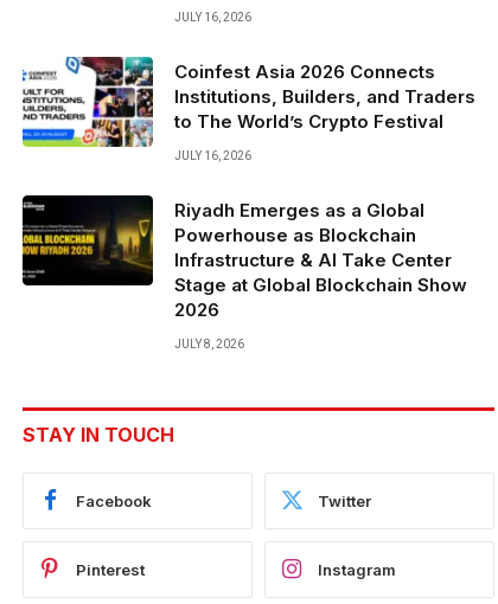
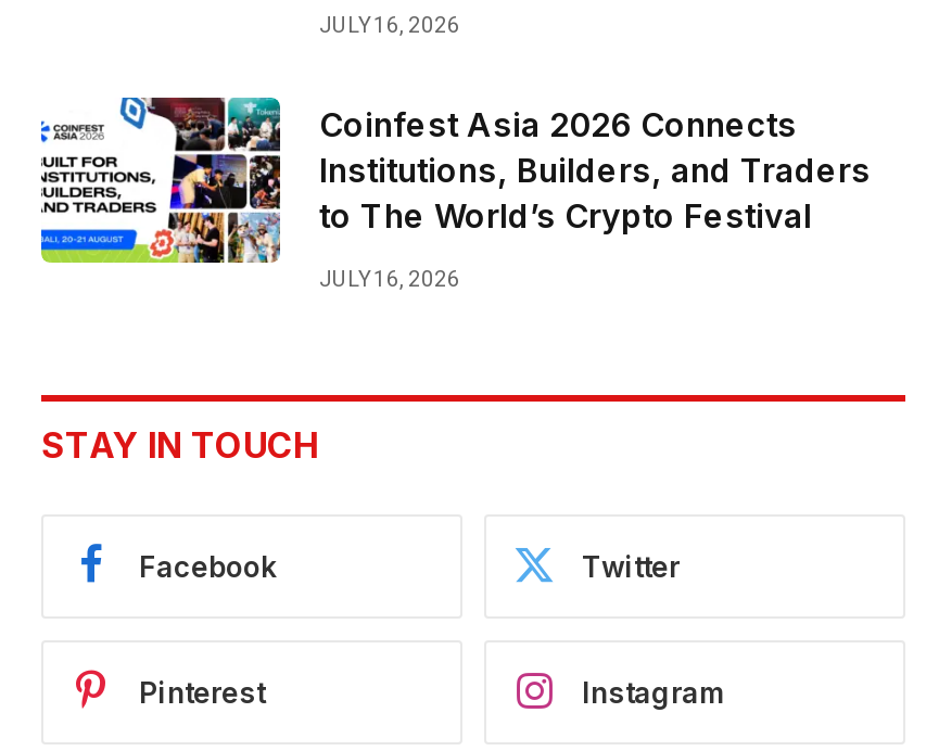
[21,194,467,351] [image] | Riyadh Emerges as a Global | Powerhouse as Blockchain | Infrastructure & AI Take Center | Stage at Global Blockchain Show | 2026 | JULY 8, 2026 -> none

